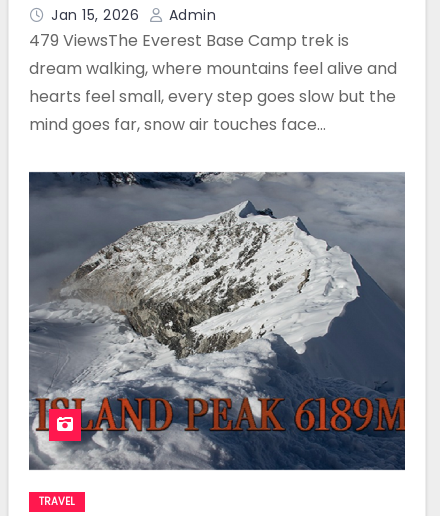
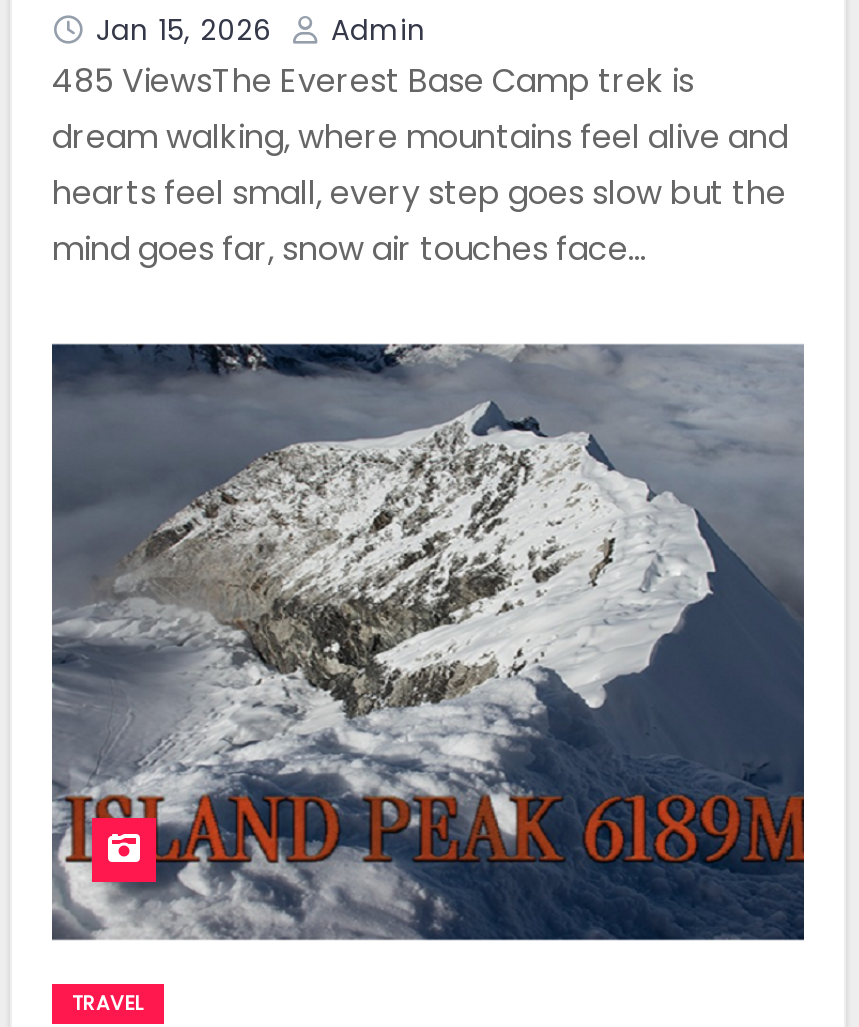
[29,29,349,52] 479 ViewsThe Everest Base Camp trek is -> [52,58,694,104] 485 ViewsThe Everest Base Camp trek is

